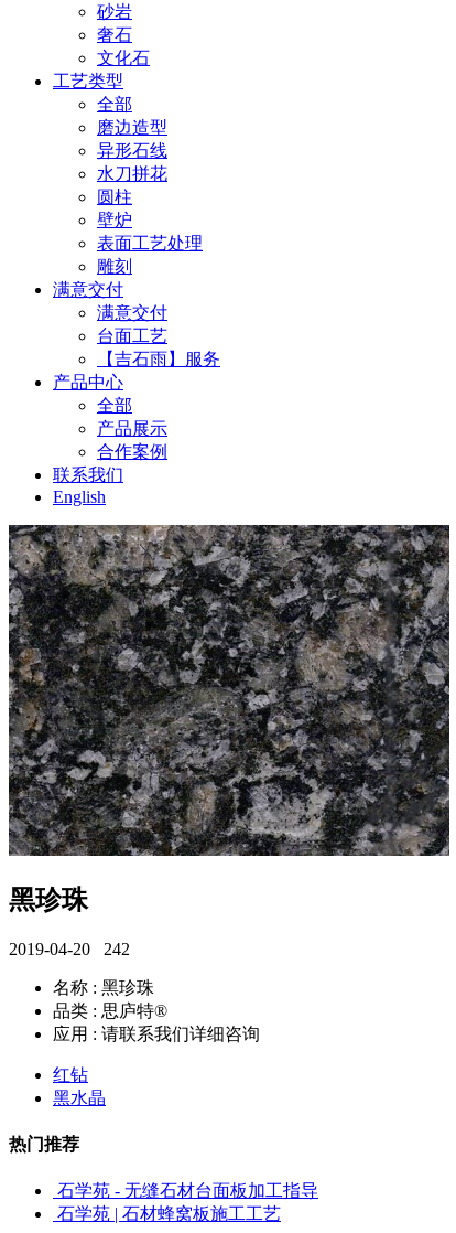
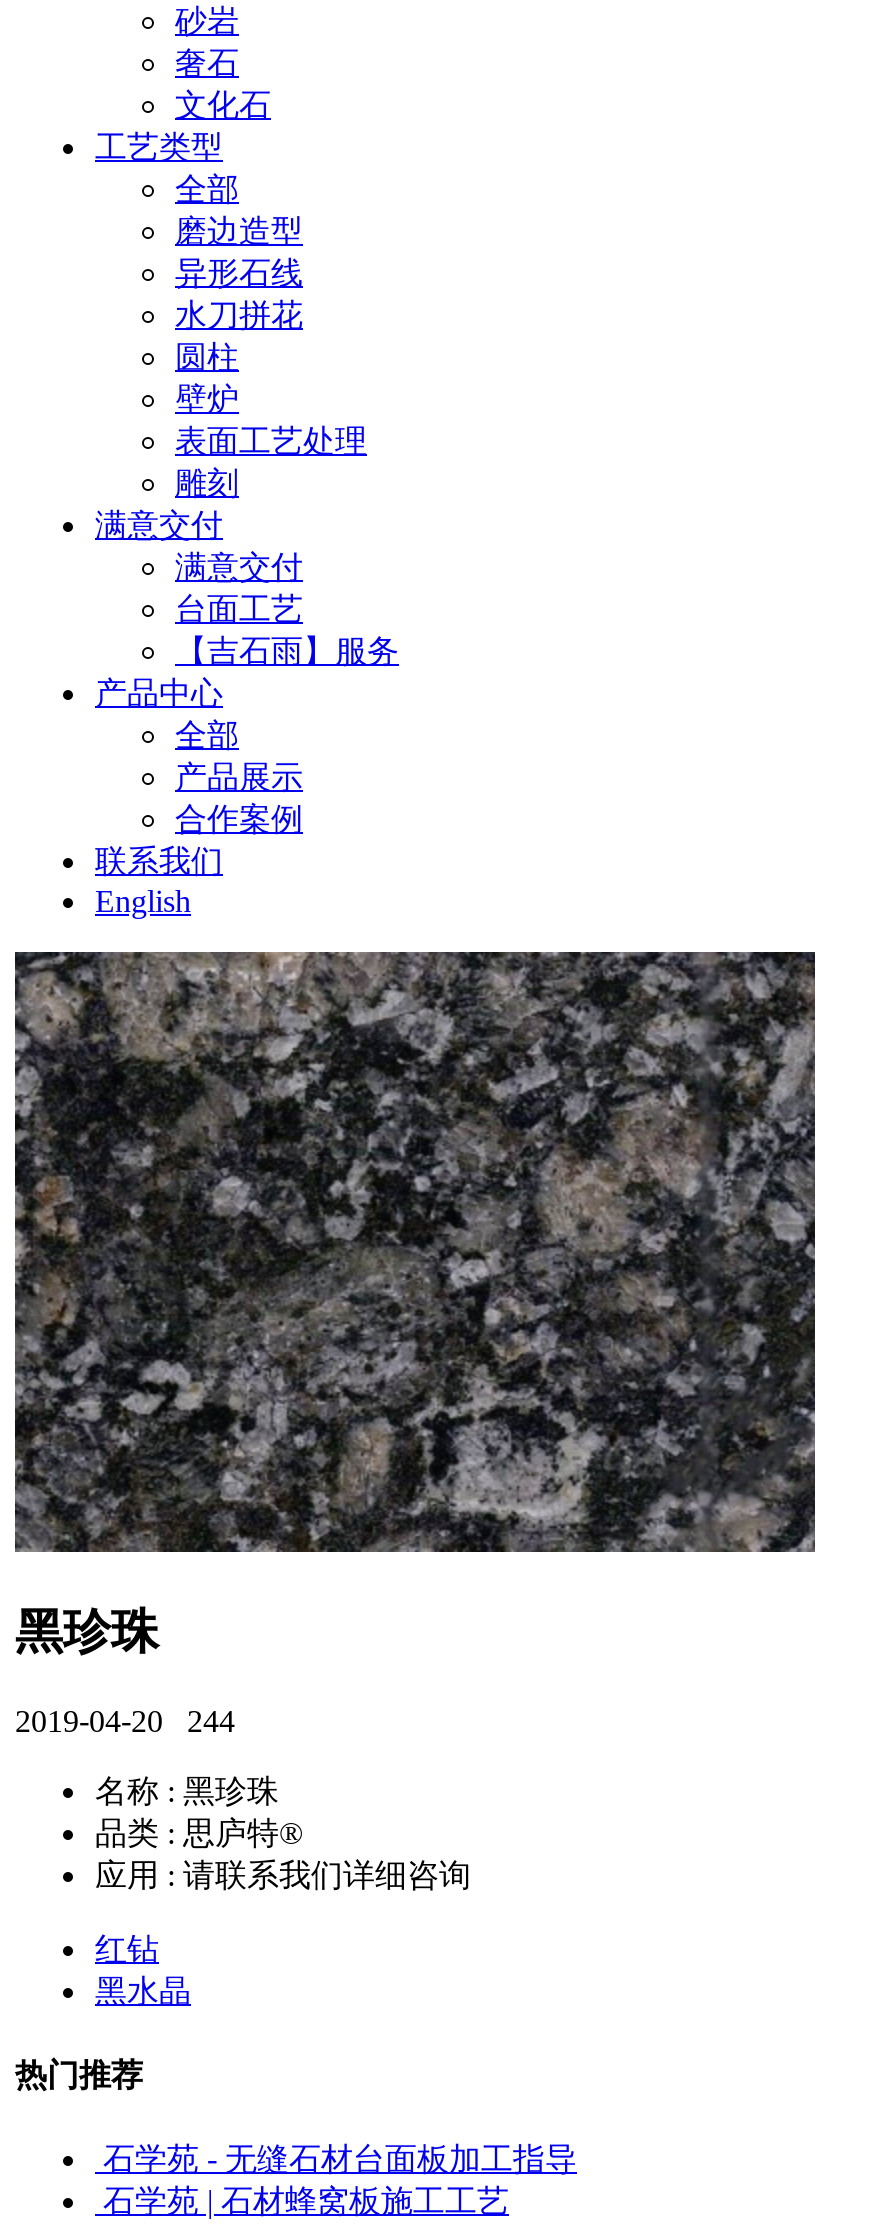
[9,939,130,958] 2019-04-20 242 -> [15,1704,235,1738] 2019-04-20 244

